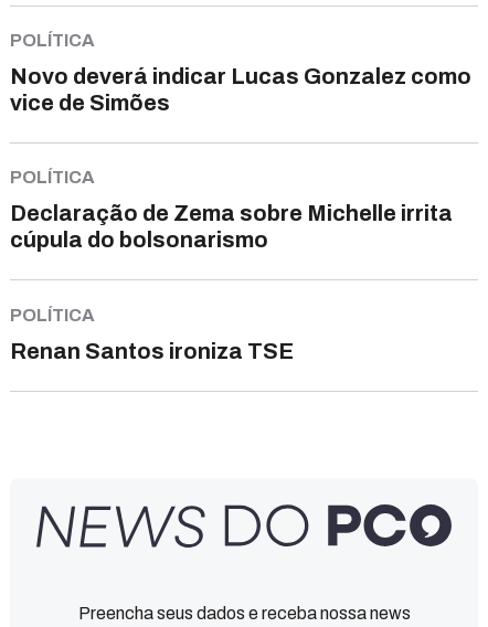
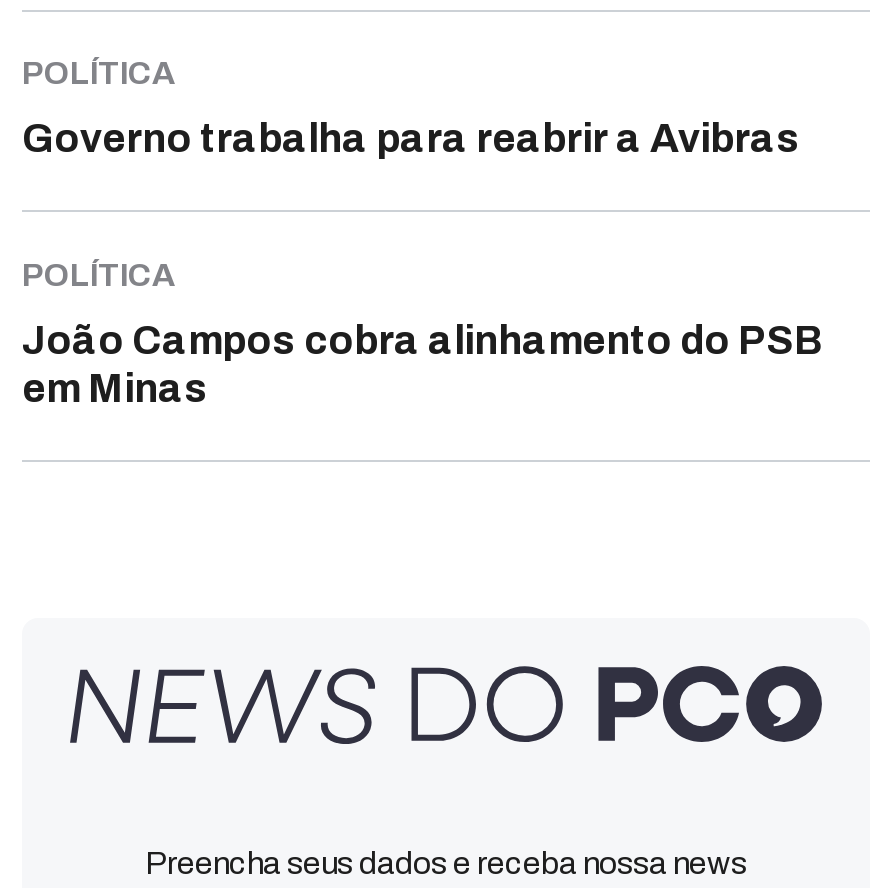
[10,64,471,115] Novo deverá indicar Lucas Gonzalez como | vice de Simões -> [22,116,800,160] Governo trabalha para reabrir a Avibras
[10,201,453,363] Declaração de Zema sobre Michelle irrita | cúpula do bolsonarismo | POLÍTICA | Renan Santos ironiza TSE -> [22,317,824,409] João Campos cobra alinhamento do PSB | em Minas

